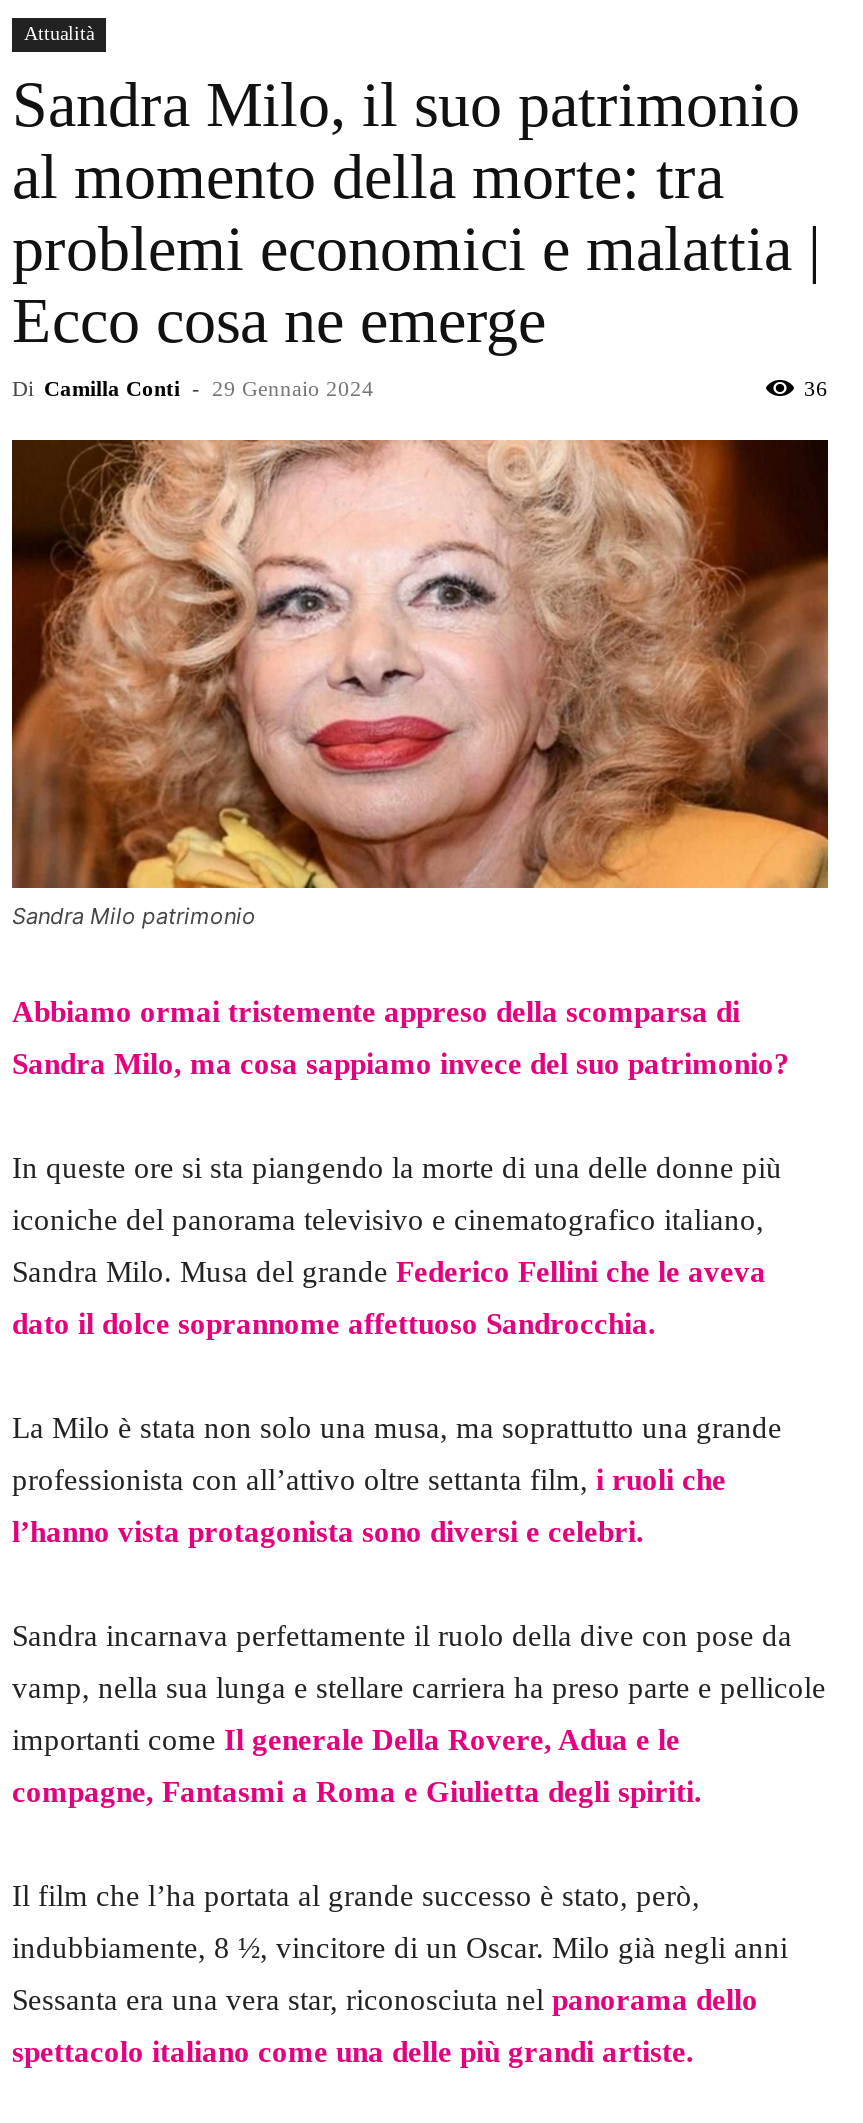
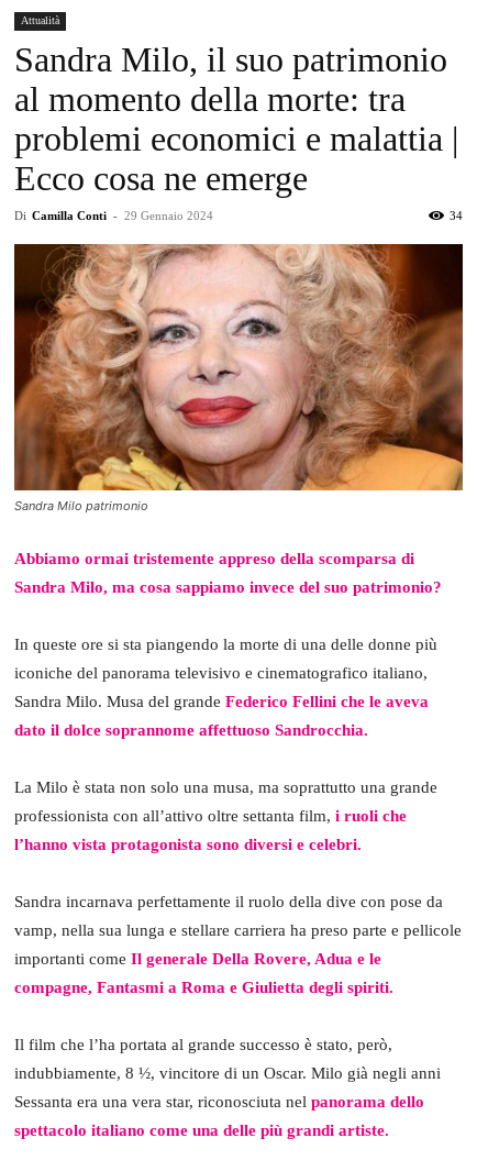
[804,376,828,400] 36 -> [450,209,463,222] 34

